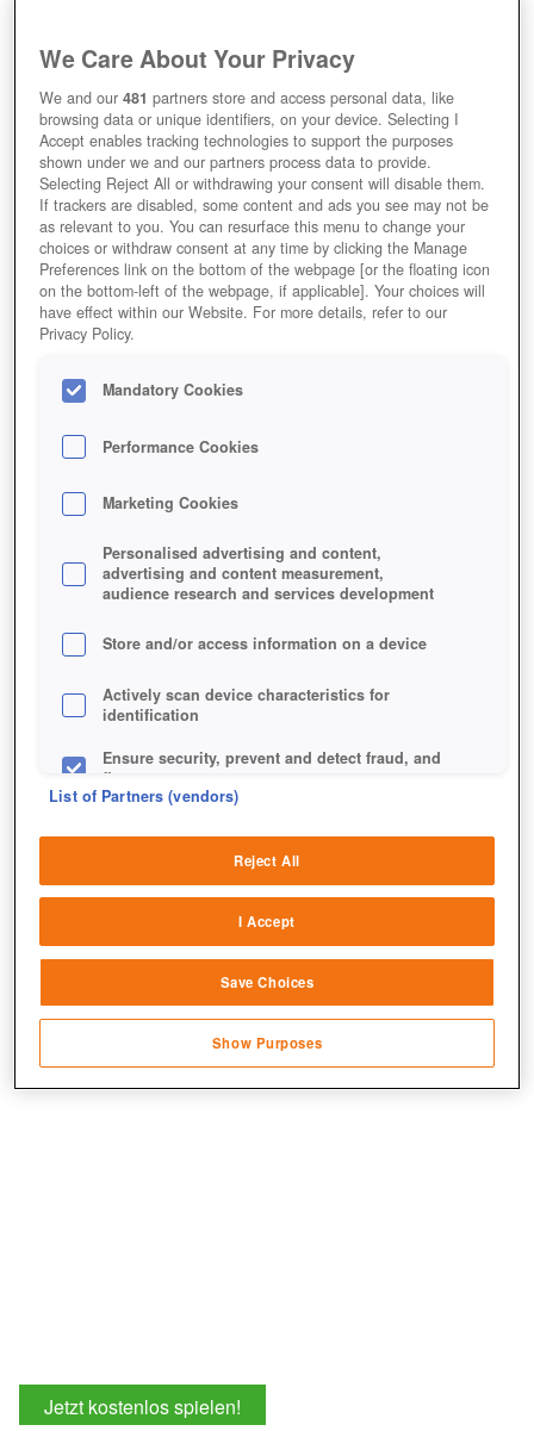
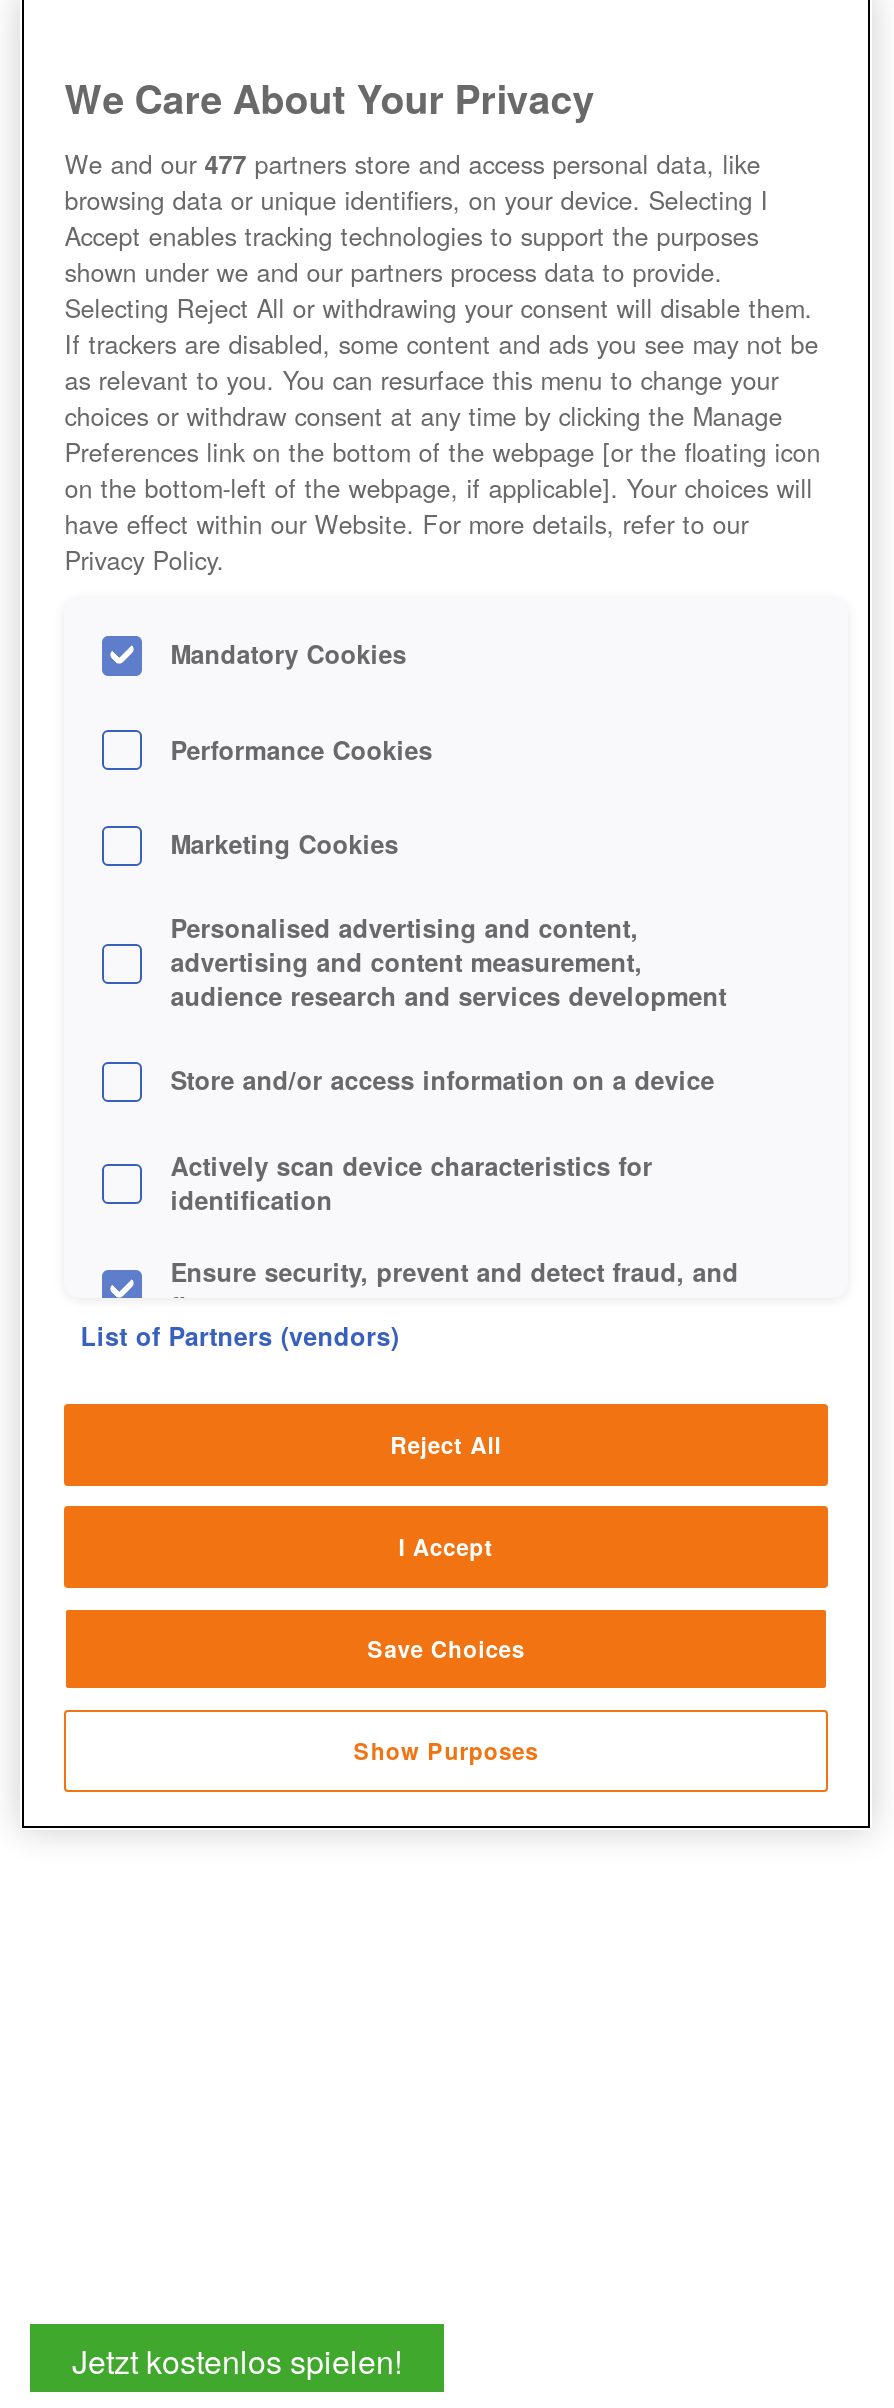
[40,87,454,108] We and our 481 partners store and access personal data, like -> [64,145,760,181] We and our 477 partners store and access personal data, like

